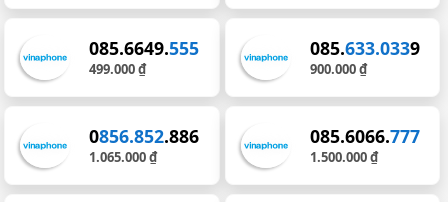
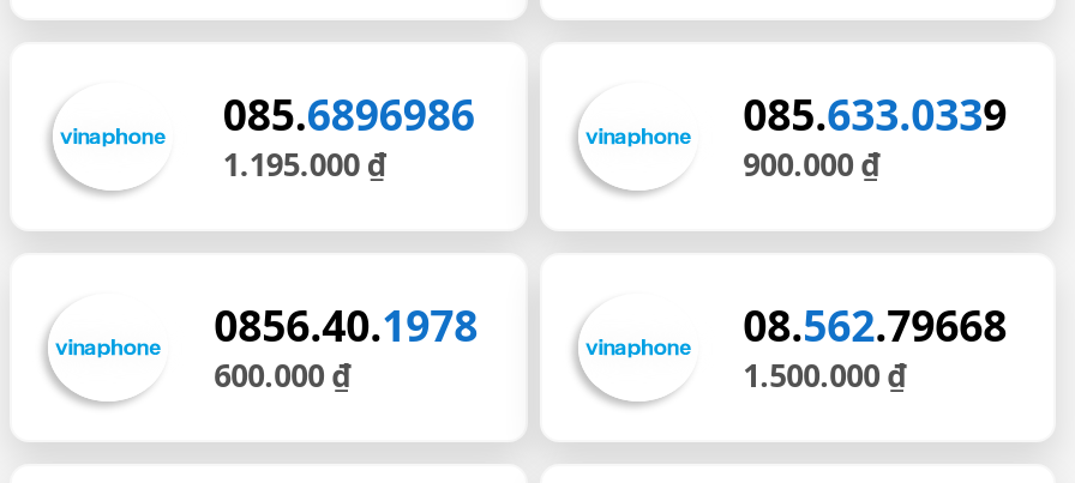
[89,36,199,60] 085.6649.555 -> [223,86,475,143] 085.6896986
[89,60,146,78] 499.000 ₫ -> [223,143,386,186] 1.195.000 ₫
[89,124,199,166] 0856.852.886 | 1.065.000 ₫ -> [214,297,478,397] 0856.40.1978 | 600.000 ₫
[310,124,420,148] 085.6066.777 -> [743,297,1007,354] 08.562.79668

